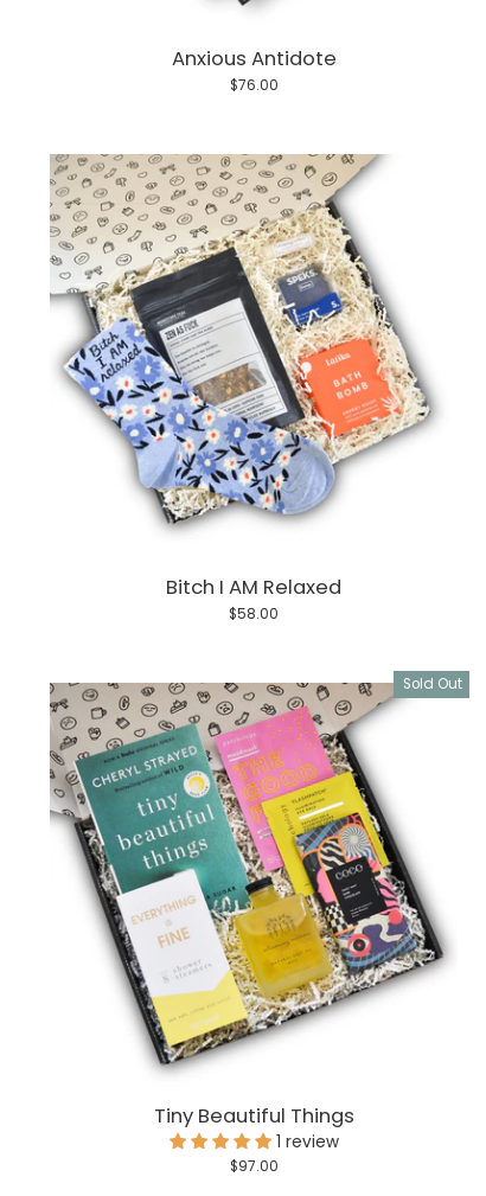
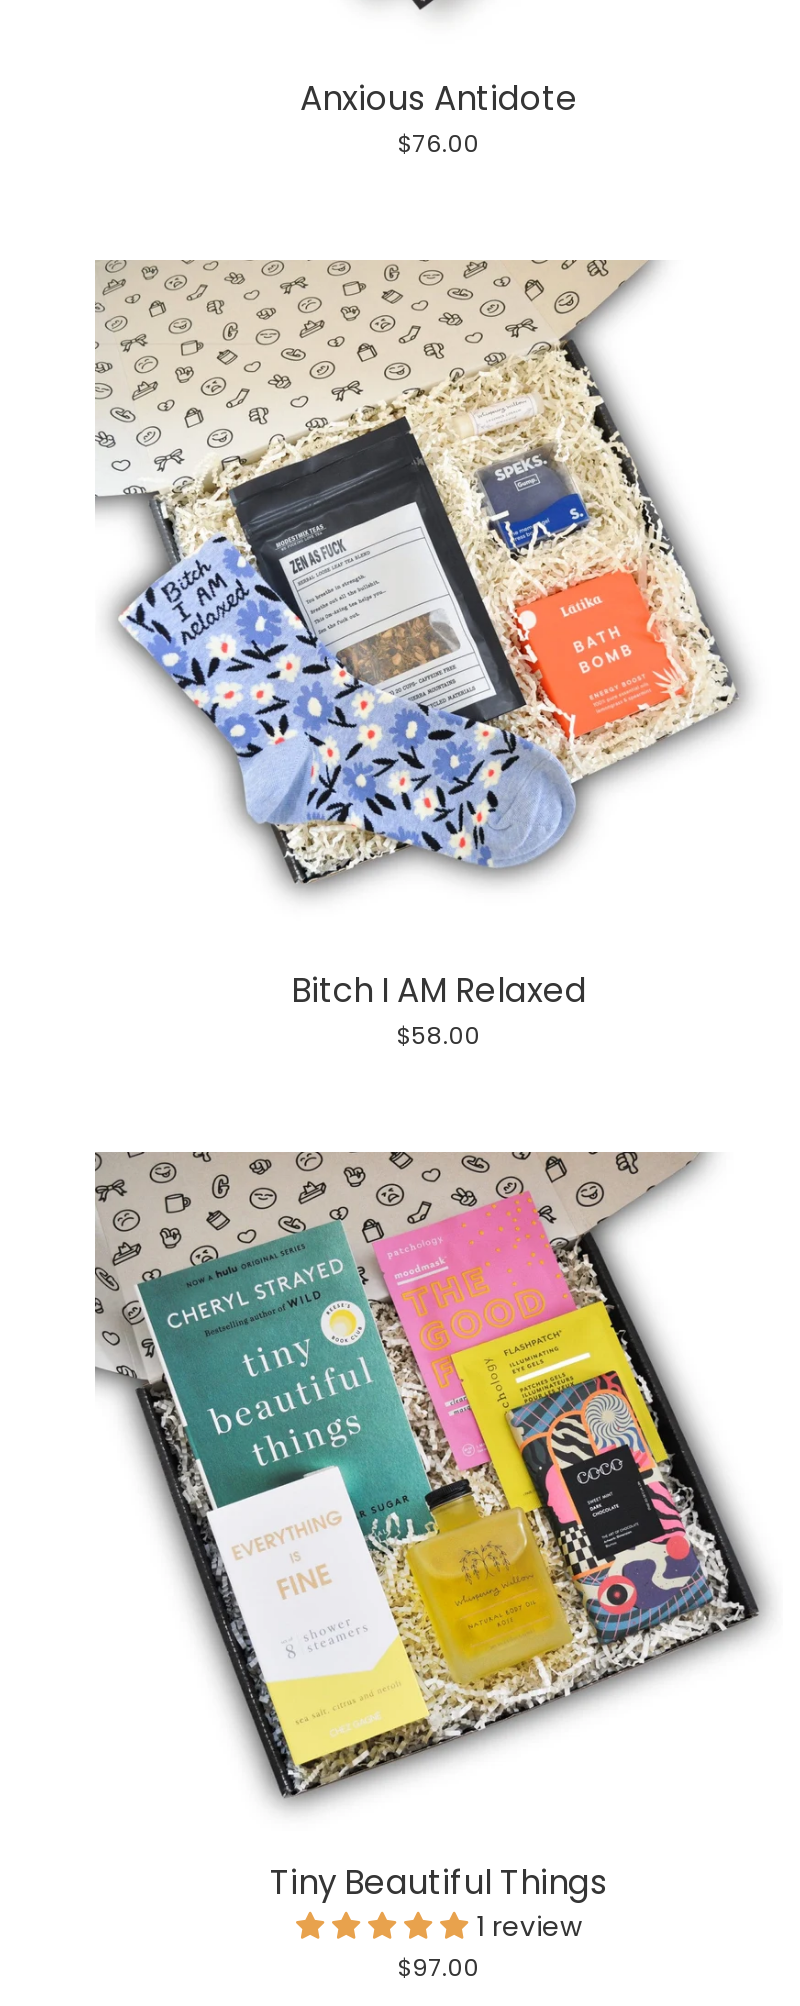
[403,674,462,693] Sold Out -> none

